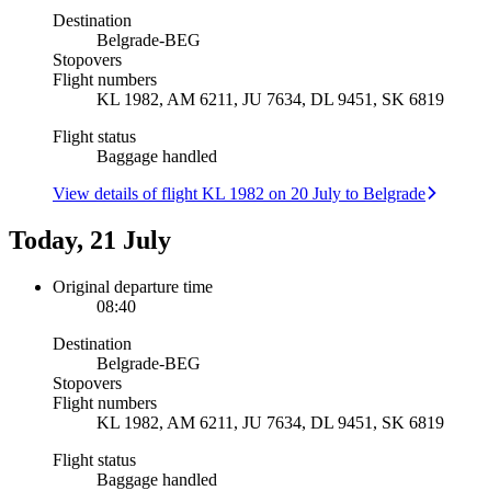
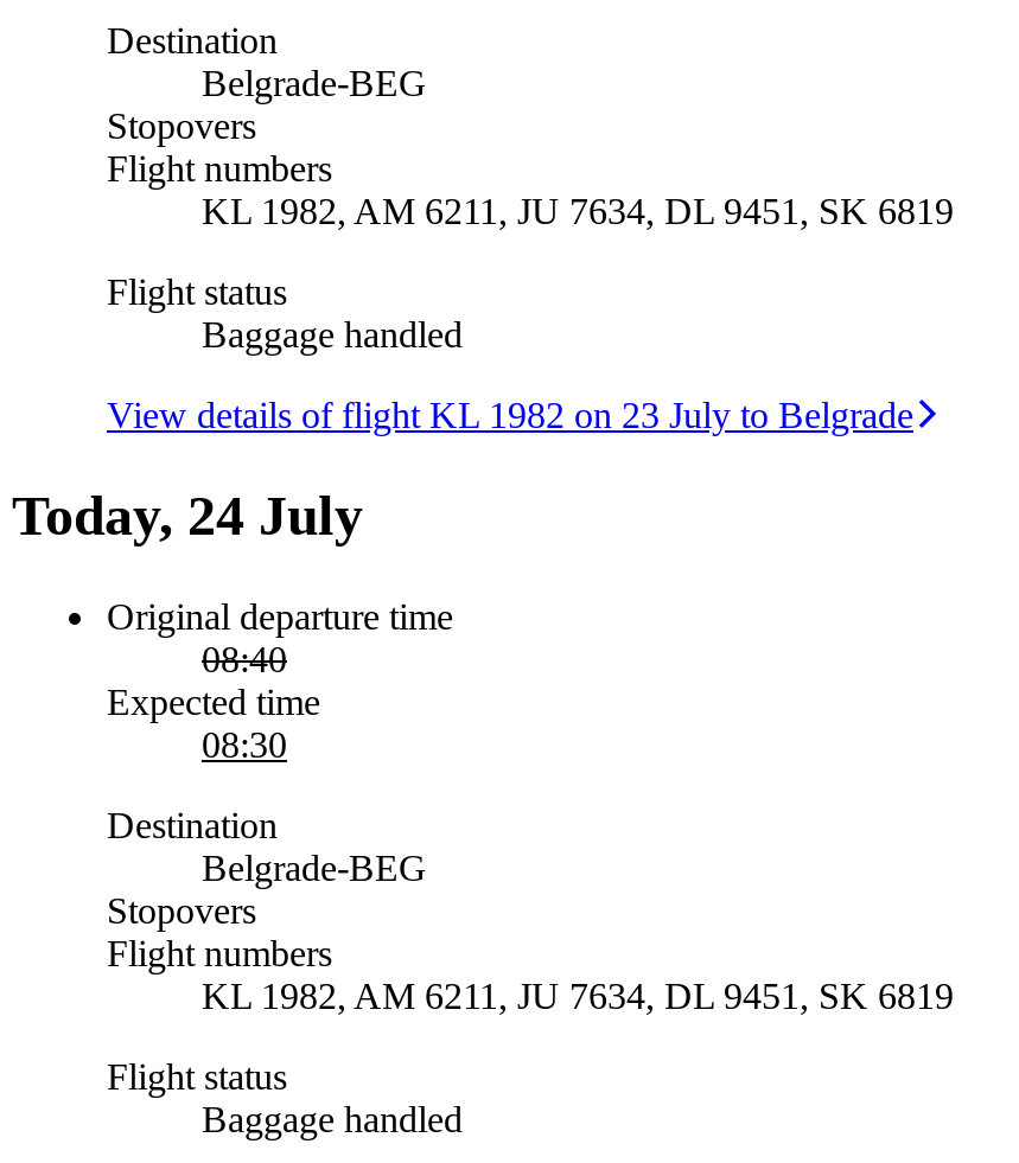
[53,184,425,202] View details of flight KL 1982 on 20 July to Belgrade -> [107,394,913,434] View details of flight KL 1982 on 23 July to Belgrade
[9,225,171,254] Today, 21 July -> [12,484,363,546] Today, 24 July
none -> [107,680,320,763] Expected time | 08:30

